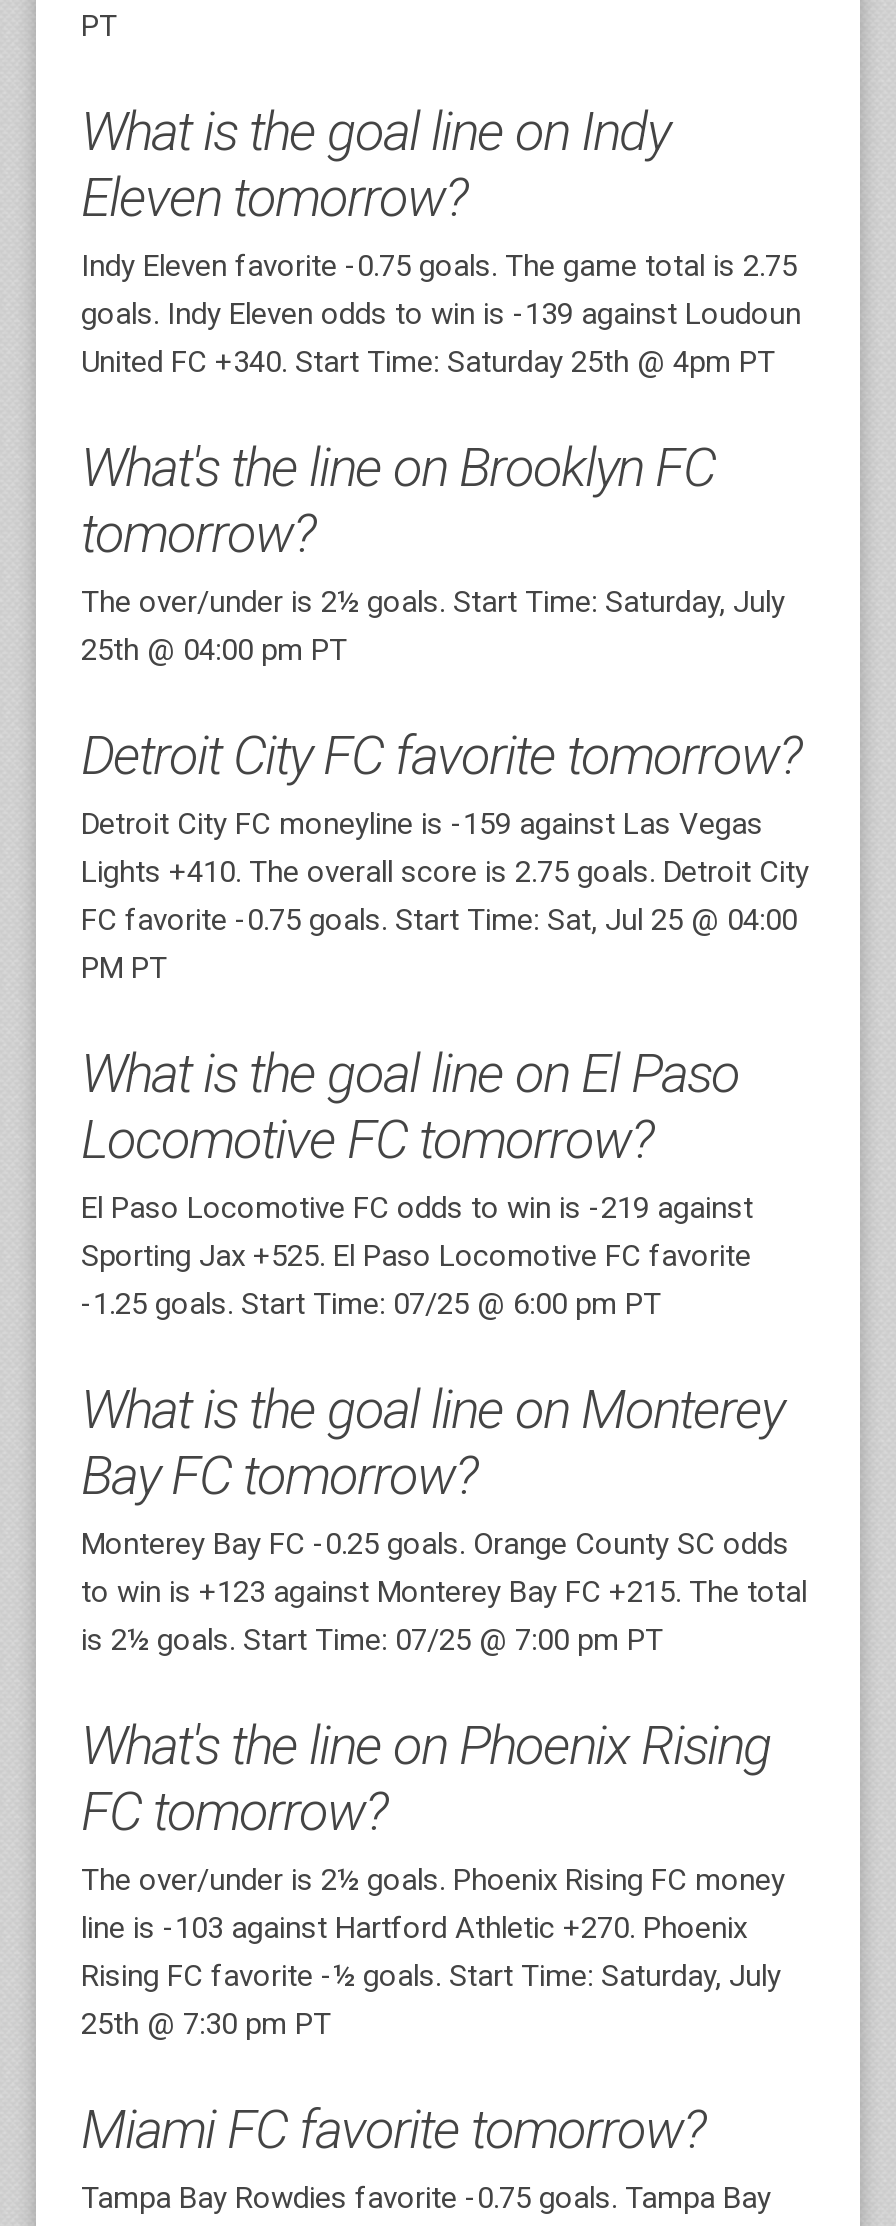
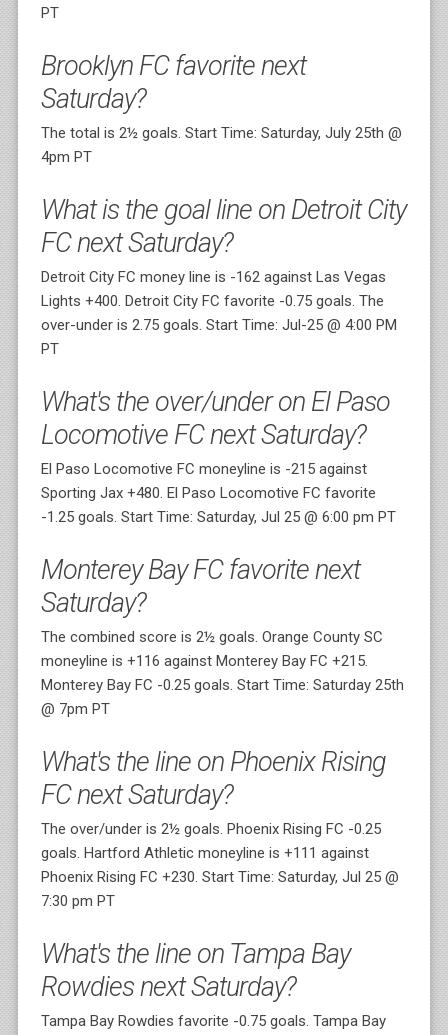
[81,100,809,1658] What is the goal line on Indy | Eleven tomorrow? | Indy Eleven favorite -0.75 goals. The game total is 2.75 | goals. Indy Eleven odds to win is -139 against Loudoun | United FC +340. Start Time: Saturday 25th @ 4pm PT | What's the line on Brooklyn FC | tomorrow? | The over/under is 2½ goals. Start Time: Saturday, July | 25th @ 04:00 pm PT | Detroit City FC favorite tomorrow? | Detroit City FC moneyline is -159 against Las Vegas | Lights +410. The overall score is 2.75 goals. Detroit City | FC favorite -0.75 goals. Start Time: Sat, Jul 25 @ 04:00 | PM PT | What is the goal line on El Paso | Locomotive FC tomorrow? | El Paso Locomotive FC odds to win is -219 against | Sporting Jax +525. El Paso Locomotive FC favorite | -1.25 goals. Start Time: 07/25 @ 6:00 pm PT | What is the goal line on Monterey | Bay FC tomorrow? | Monterey Bay FC -0.25 goals. Orange County SC odds | to win is +123 against Monterey Bay FC +215. The total | is 2½ goals. Start Time: 07/25 @ 7:00 pm PT -> [40,50,405,718] Brooklyn FC favorite next | Saturday? | The total is 2½ goals. Start Time: Saturday, July 25th @ | 4pm PT | What is the goal line on Detroit City | FC next Saturday? | Detroit City FC money line is -162 against Las Vegas | Lights +400. Detroit City FC favorite -0.75 goals. The | over-under is 2.75 goals. Start Time: Jul-25 @ 4:00 PM | PT | What's the over/under on El Paso | Locomotive FC next Saturday? | El Paso Locomotive FC moneyline is -215 against | Sporting Jax +480. El Paso Locomotive FC favorite | -1.25 goals. Start Time: Saturday, Jul 25 @ 6:00 pm PT | Monterey Bay FC favorite next | Saturday? | The combined score is 2½ goals. Orange County SC | moneyline is +116 against Monterey Bay FC +215. | Monterey Bay FC -0.25 goals. Start Time: Saturday 25th | @ 7pm PT
moved [81,1714,771,1778] -> [40,746,385,778]: What's the line on Phoenix Rising
[81,1780,785,2042] FC tomorrow? | The over/under is 2½ goals. Phoenix Rising FC money | line is -103 against Hartford Athletic +270. Phoenix | Rising FC favorite -½ goals. Start Time: Saturday, July | 25th @ 7:30 pm PT -> [40,779,398,910] FC next Saturday? | The over/under is 2½ goals. Phoenix Rising FC -0.25 | goals. Hartford Athletic moneyline is +111 against | Phoenix Rising FC +230. Start Time: Saturday, Jul 25 @ | 7:30 pm PT
[81,2098,705,2162] Miami FC favorite tomorrow? -> [40,938,349,1003] What's the line on Tampa Bay | Rowdies next Saturday?

